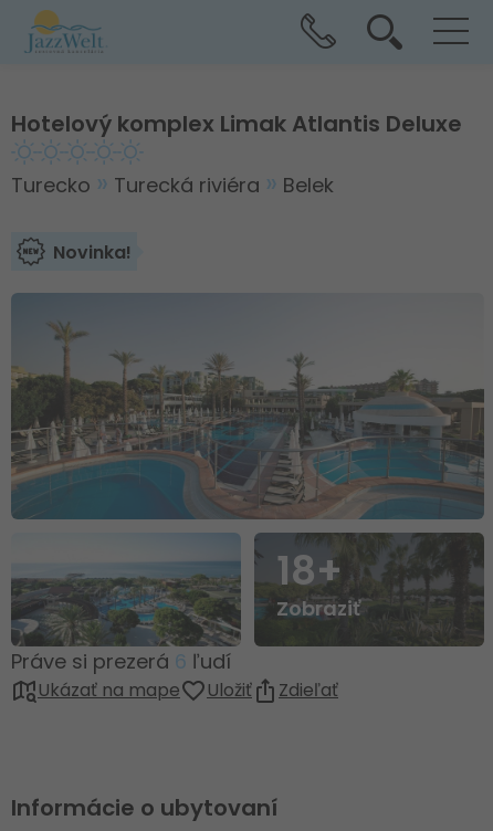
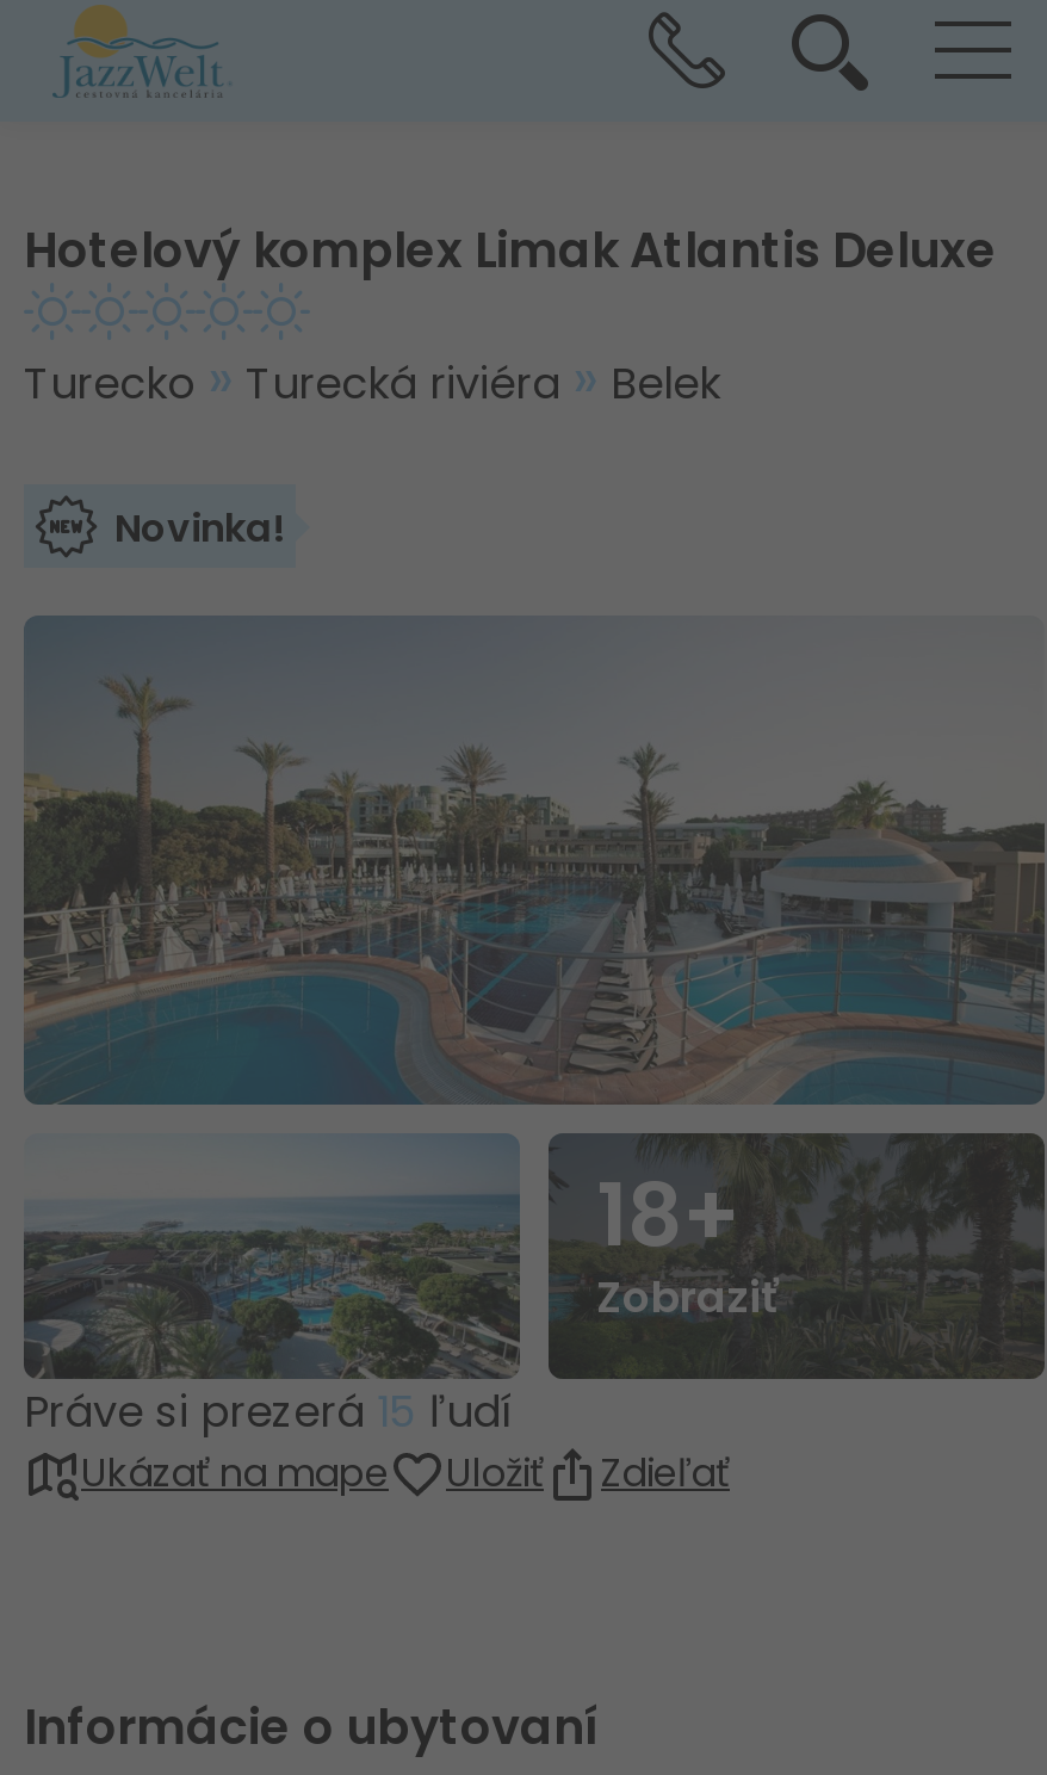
[11,648,231,675] Práve si prezerá 6 ľudí -> [24,1381,513,1441] Práve si prezerá 15 ľudí

